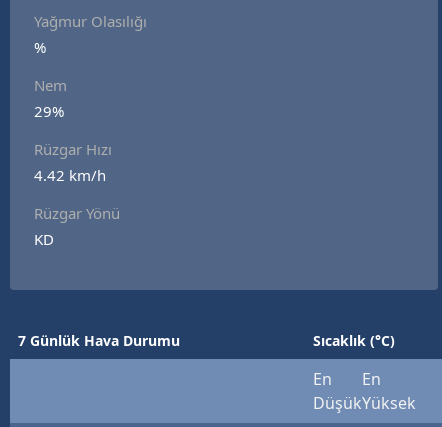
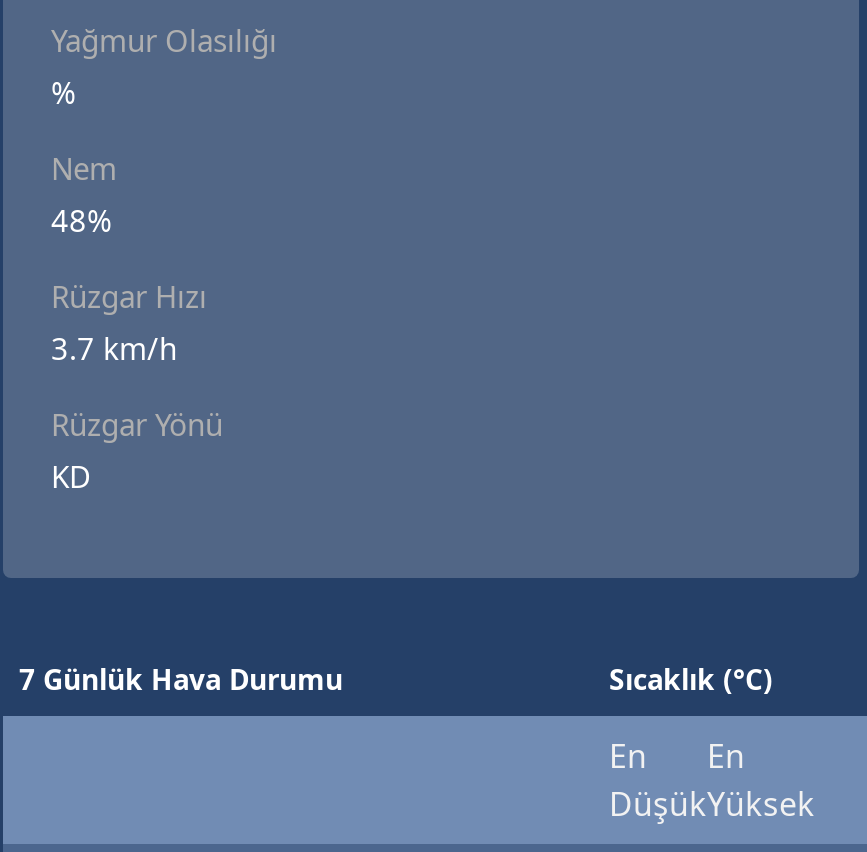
[34,101,64,121] 29% -> [51,200,111,240] 48%
[34,165,106,185] 4.42 km/h -> [51,328,177,368] 3.7 km/h

